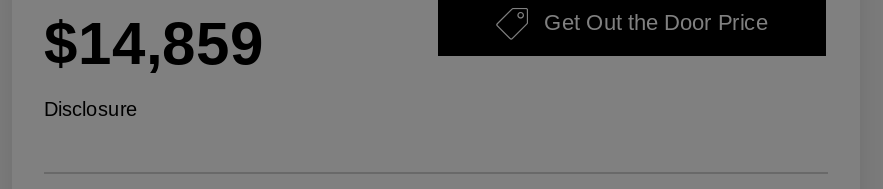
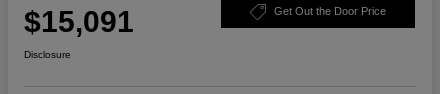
[44,9,264,75] $14,859 -> [24,5,134,38] $15,091

